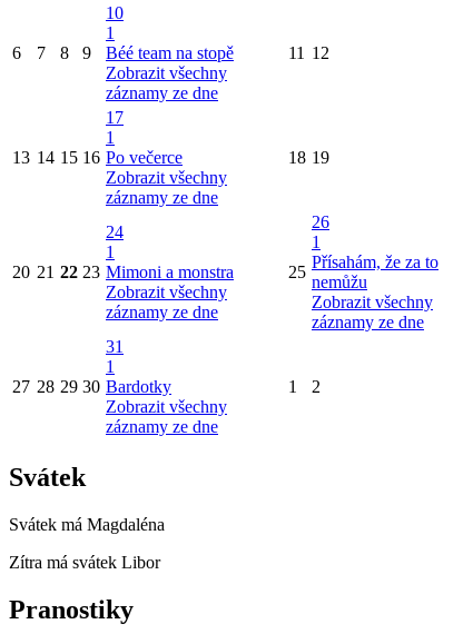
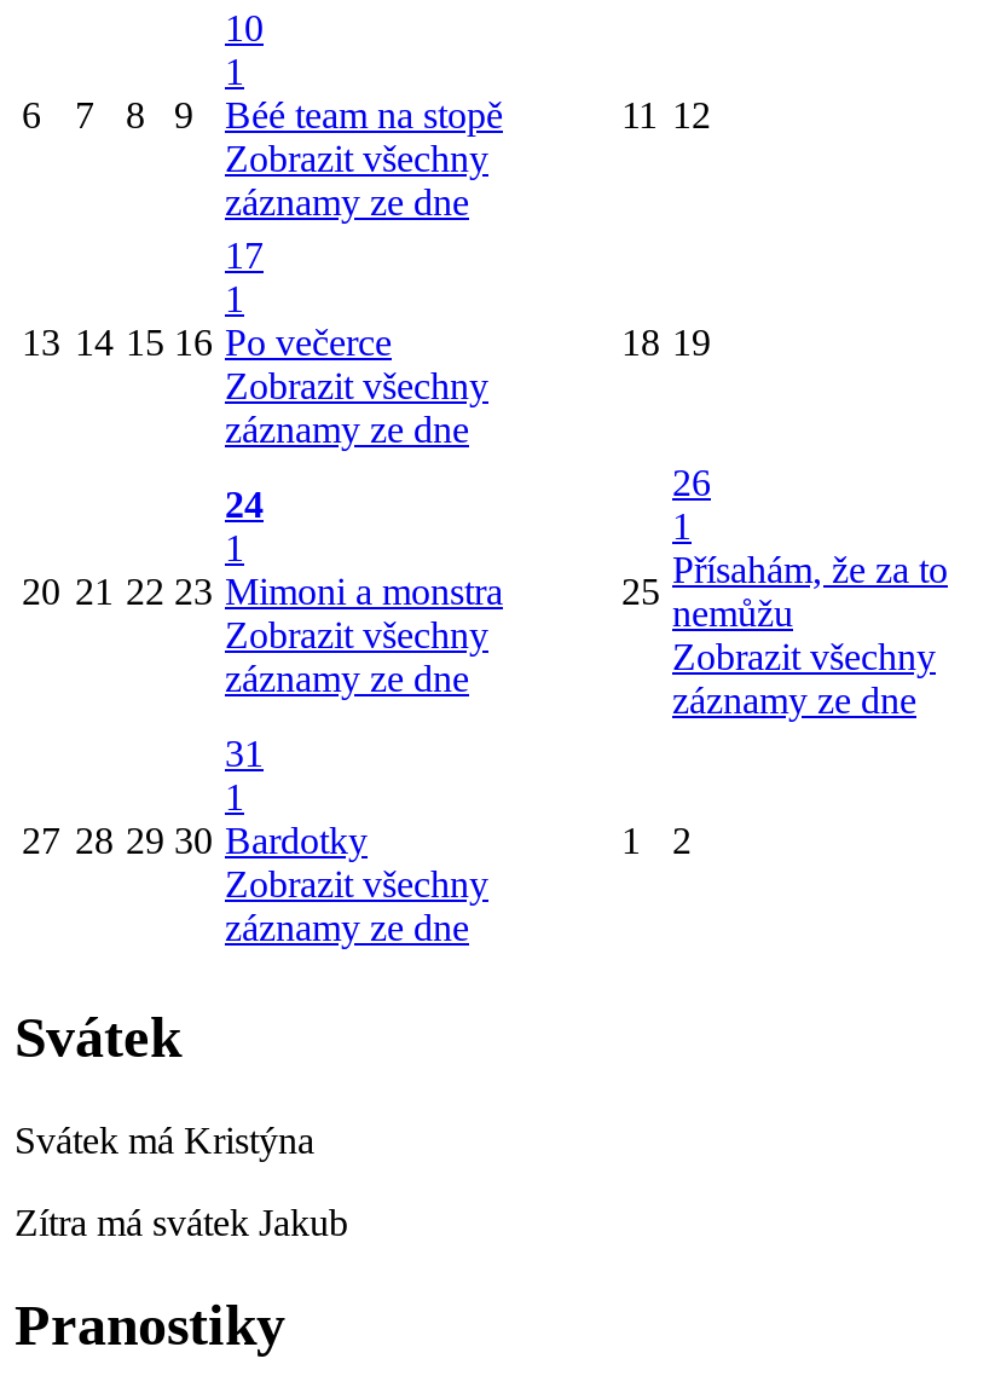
[9,515,165,533] Svátek má Magdaléna -> [15,1119,314,1160] Svátek má Kristýna
[9,552,160,571] Zítra má svátek Libor -> [15,1201,348,1242] Zítra má svátek Jakub

